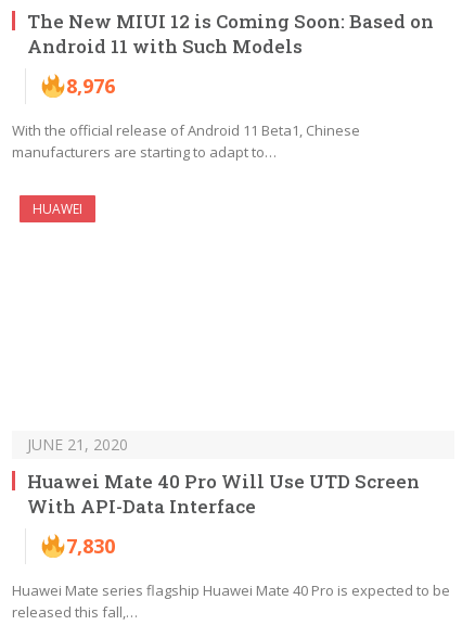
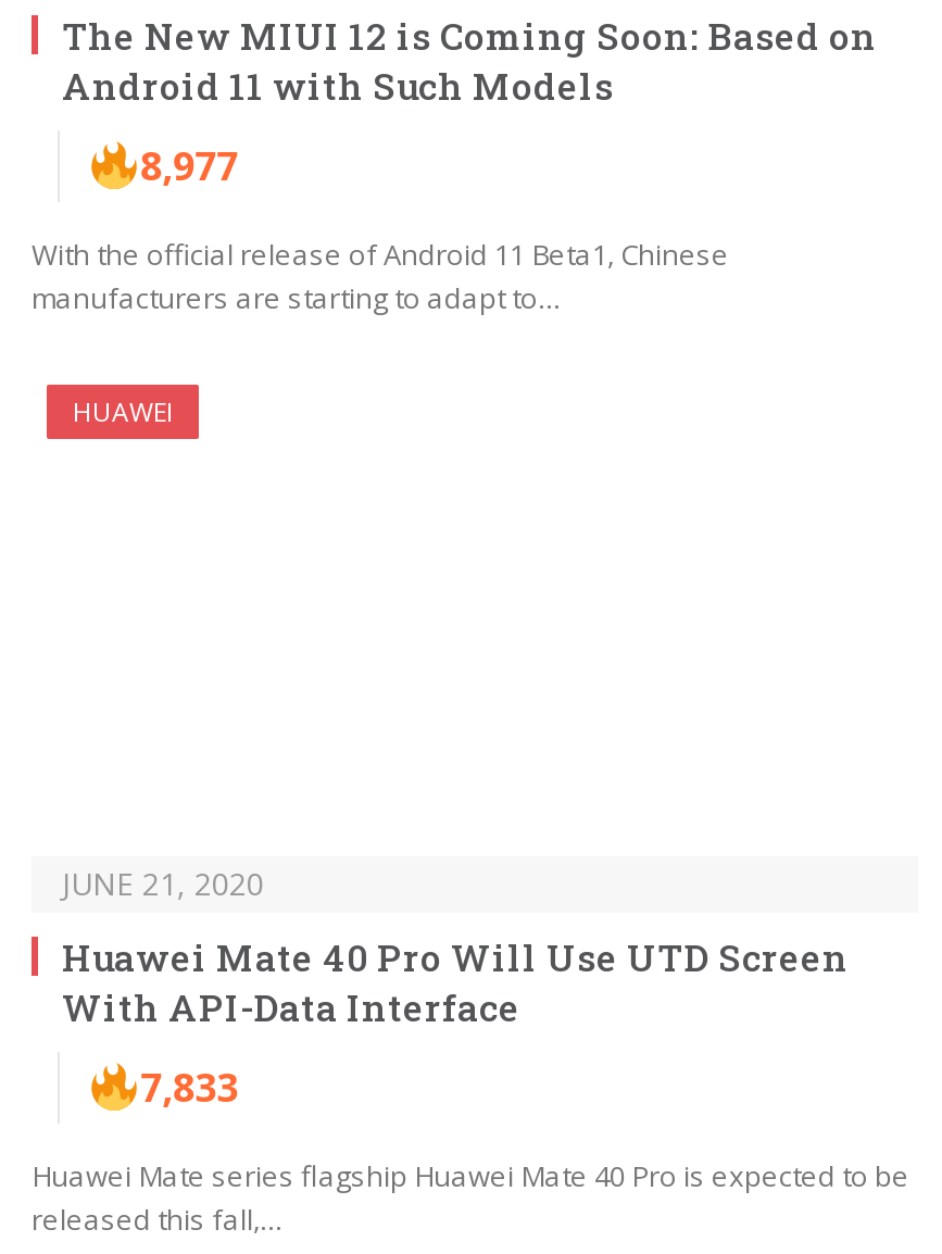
[66,73,115,99] 8,976 -> [140,139,238,191] 8,977
[66,533,115,559] 7,830 -> [140,1061,238,1113] 7,833

